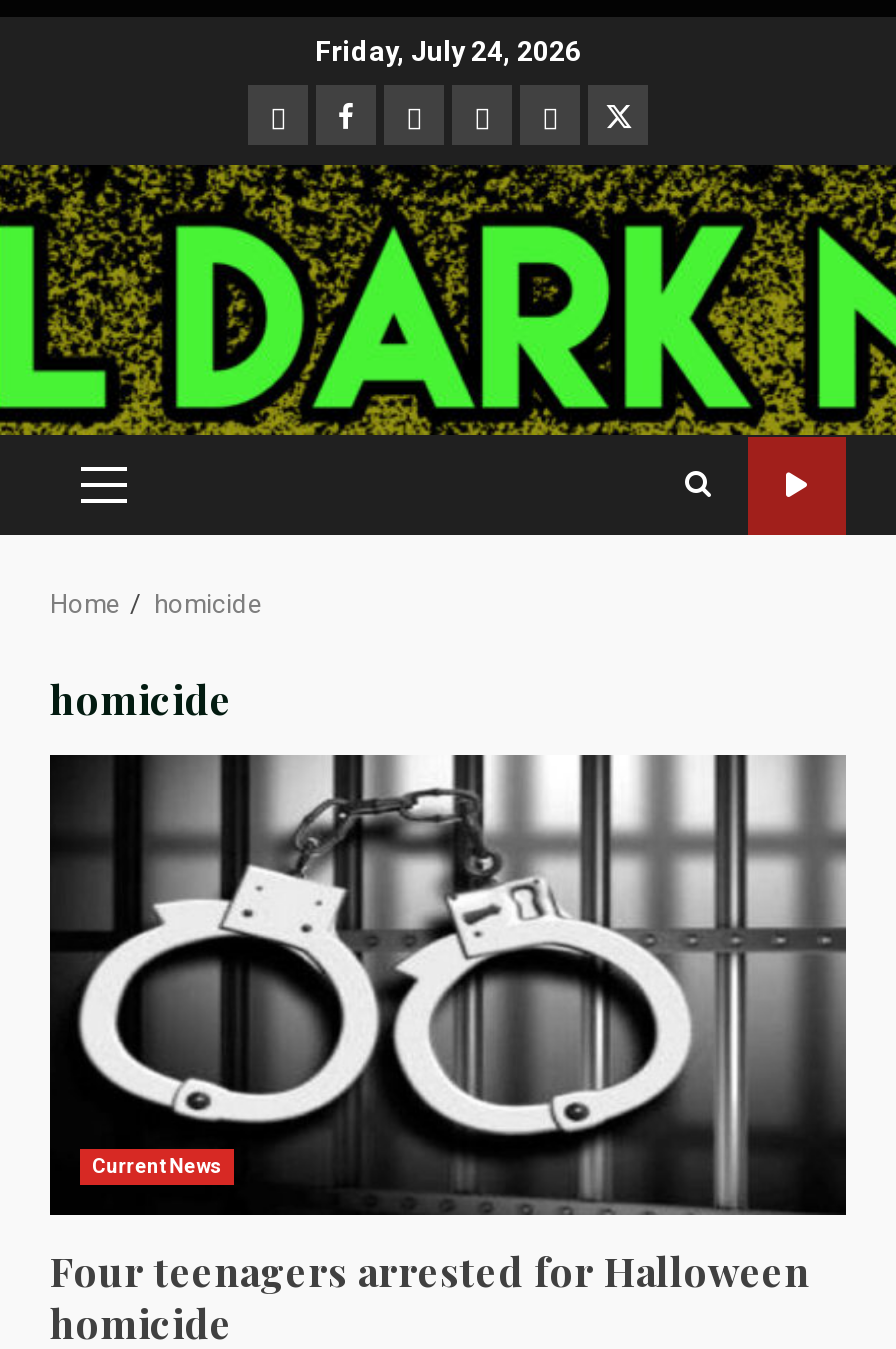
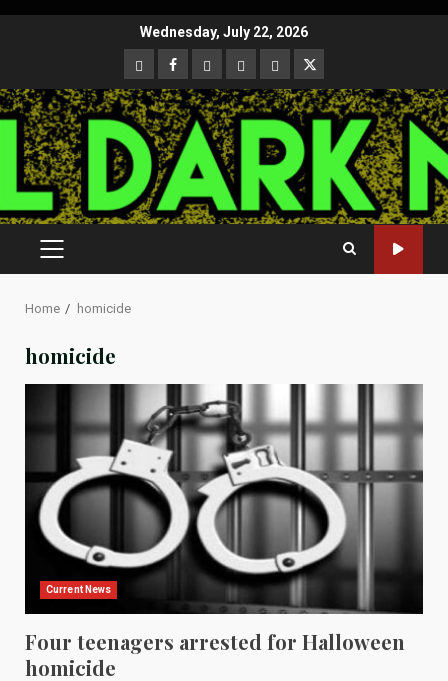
[315,35,581,67] Friday, July 24, 2026 -> [140,24,308,40] Wednesday, July 22, 2026

